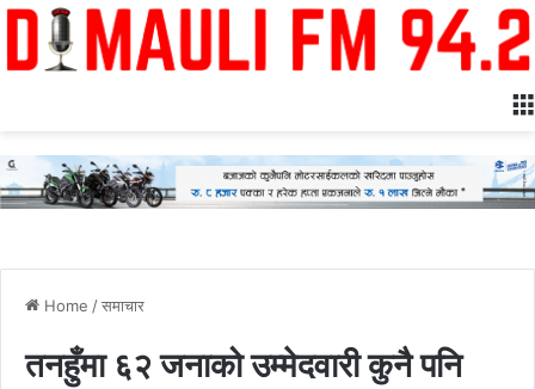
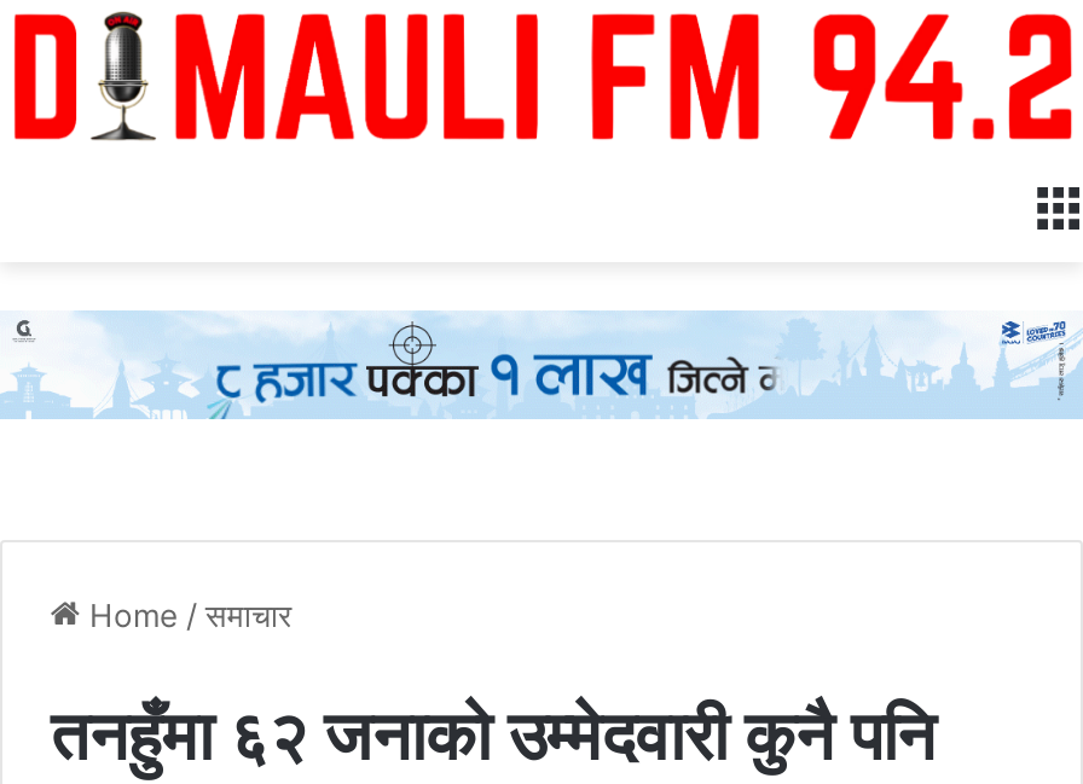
[4,161,531,210] [image] -> [7,323,1076,419] [image]

